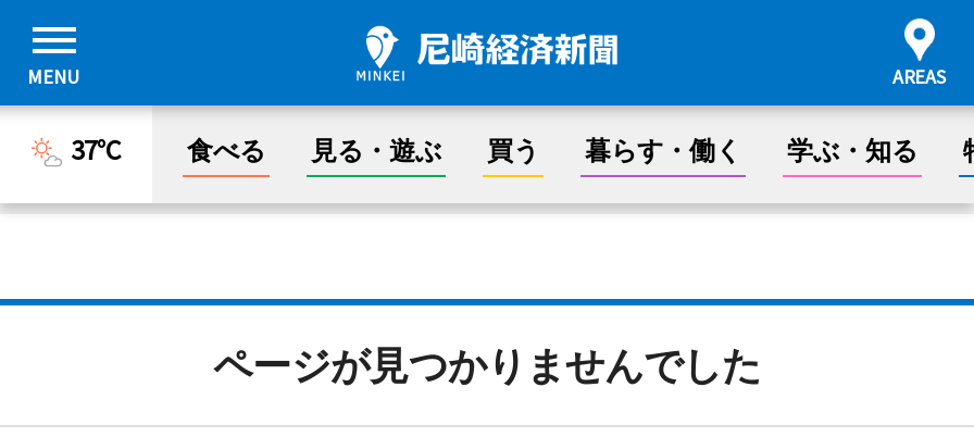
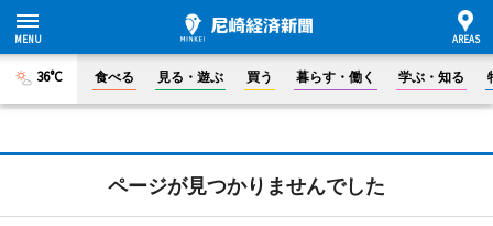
[71,133,123,170] 37°C -> [36,68,62,87] 36°C

